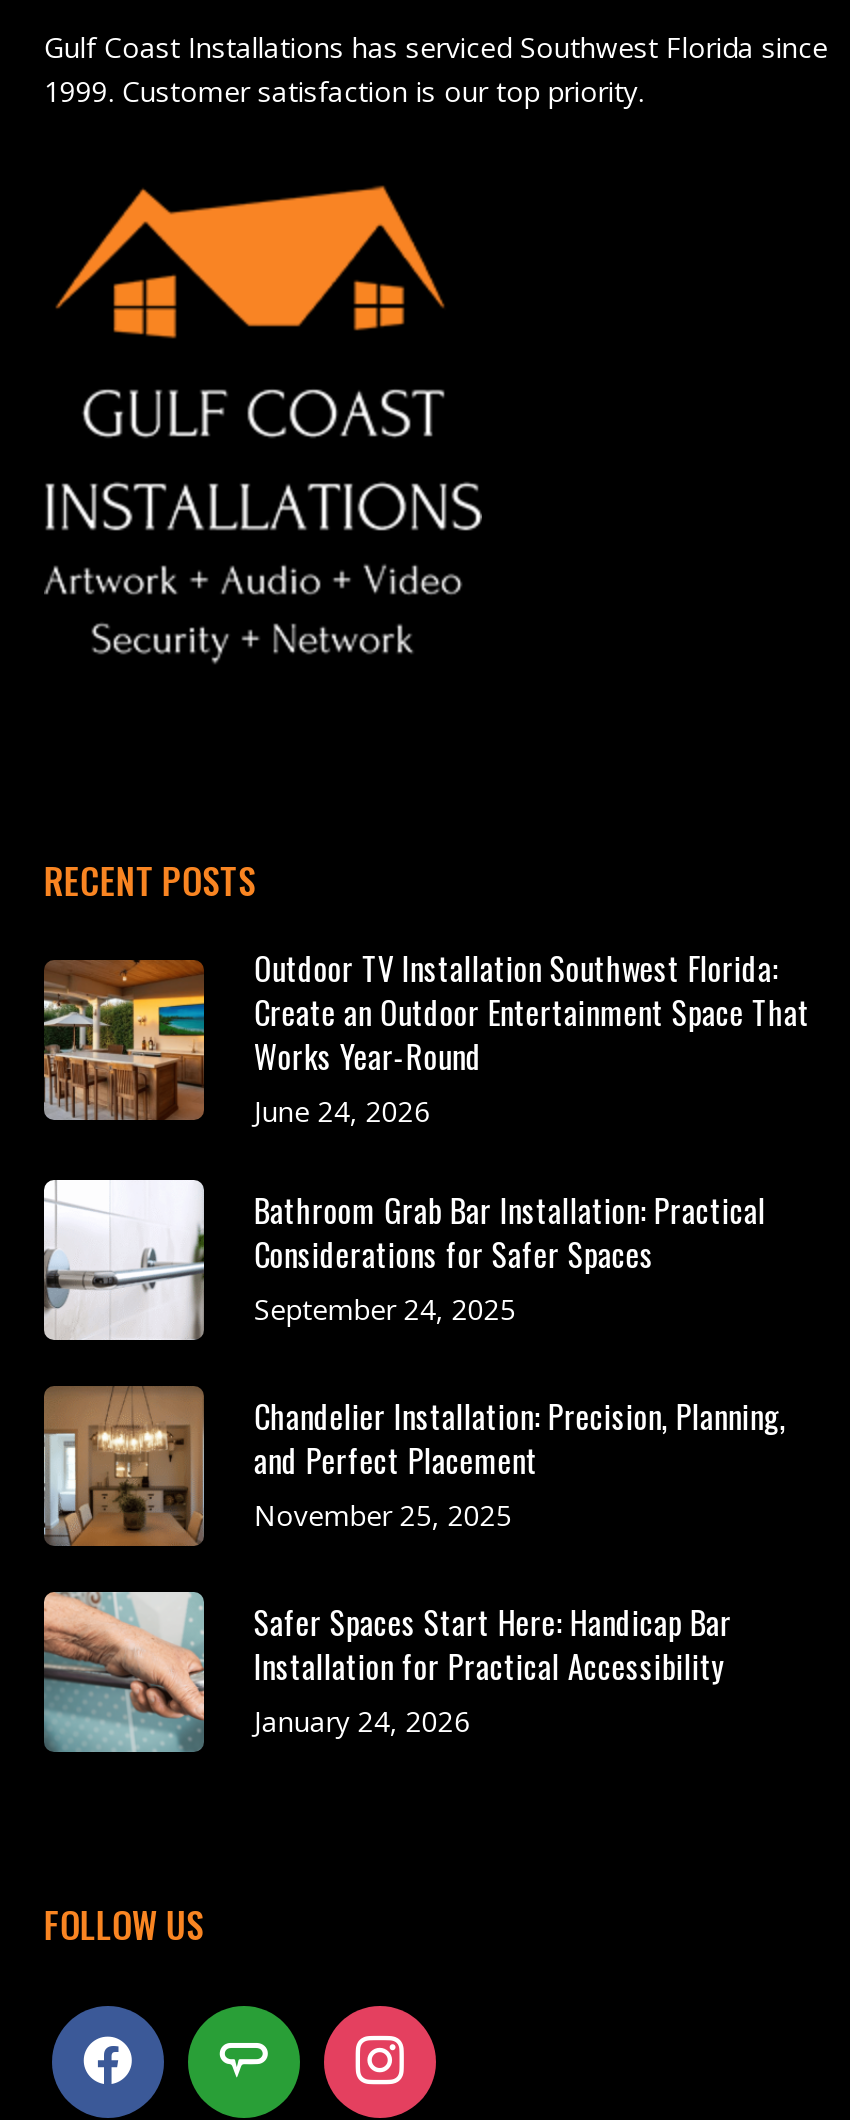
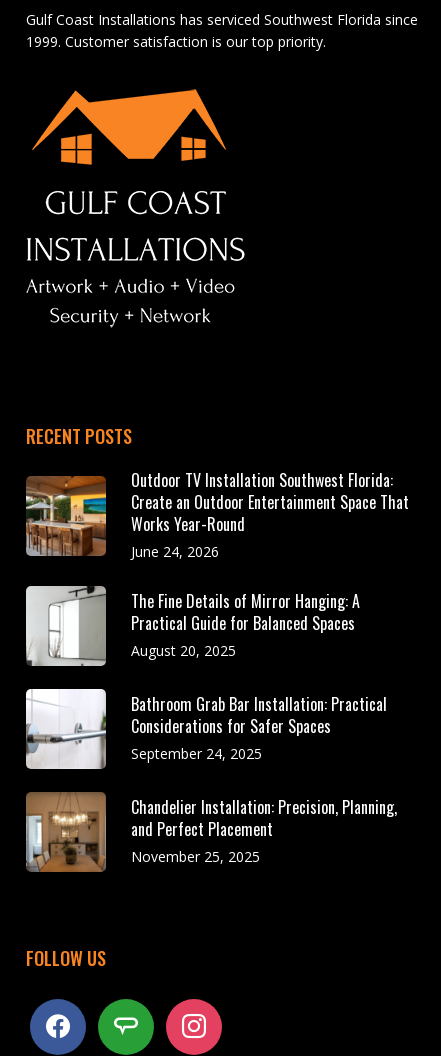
none -> [26,585,360,666] [image] | The Fine Details of Mirror Hanging: A | Practical Guide for Balanced Spaces | August 20, 2025
moved [42,1186,786,1534] -> [25,692,397,866]: [image] | Bathroom Grab Bar Installation: Practical | Considerations for Safer Spaces | September 24, 2025 | Chandelier Installation: Precision, Planning, | and Perfect Placement | November 25, 2025
[44,1590,732,1754] [image] | Safer Spaces Start Here: Handicap Bar | Installation for Practical Accessibility | January 24, 2026 -> none

